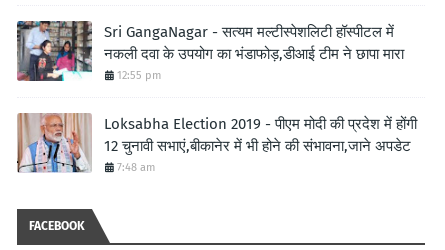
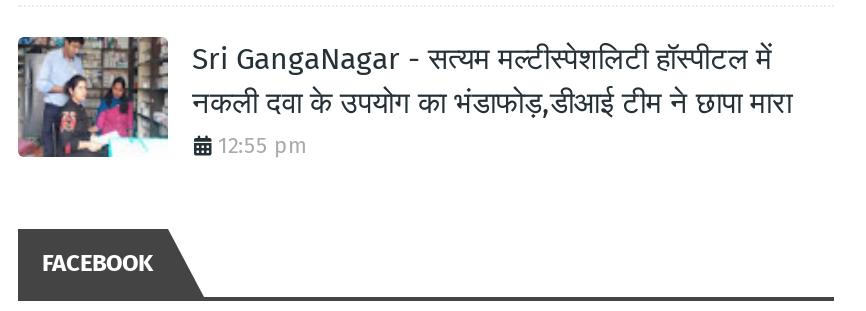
[17,112,417,174] [image] | Loksabha Election 2019 - पीएम मोदी की प्रदेश में होंगी | 12 चुनावी सभाएं,बीकानेर में भी होने की संभावना,जाने अपडेट | 7:48 am -> none

